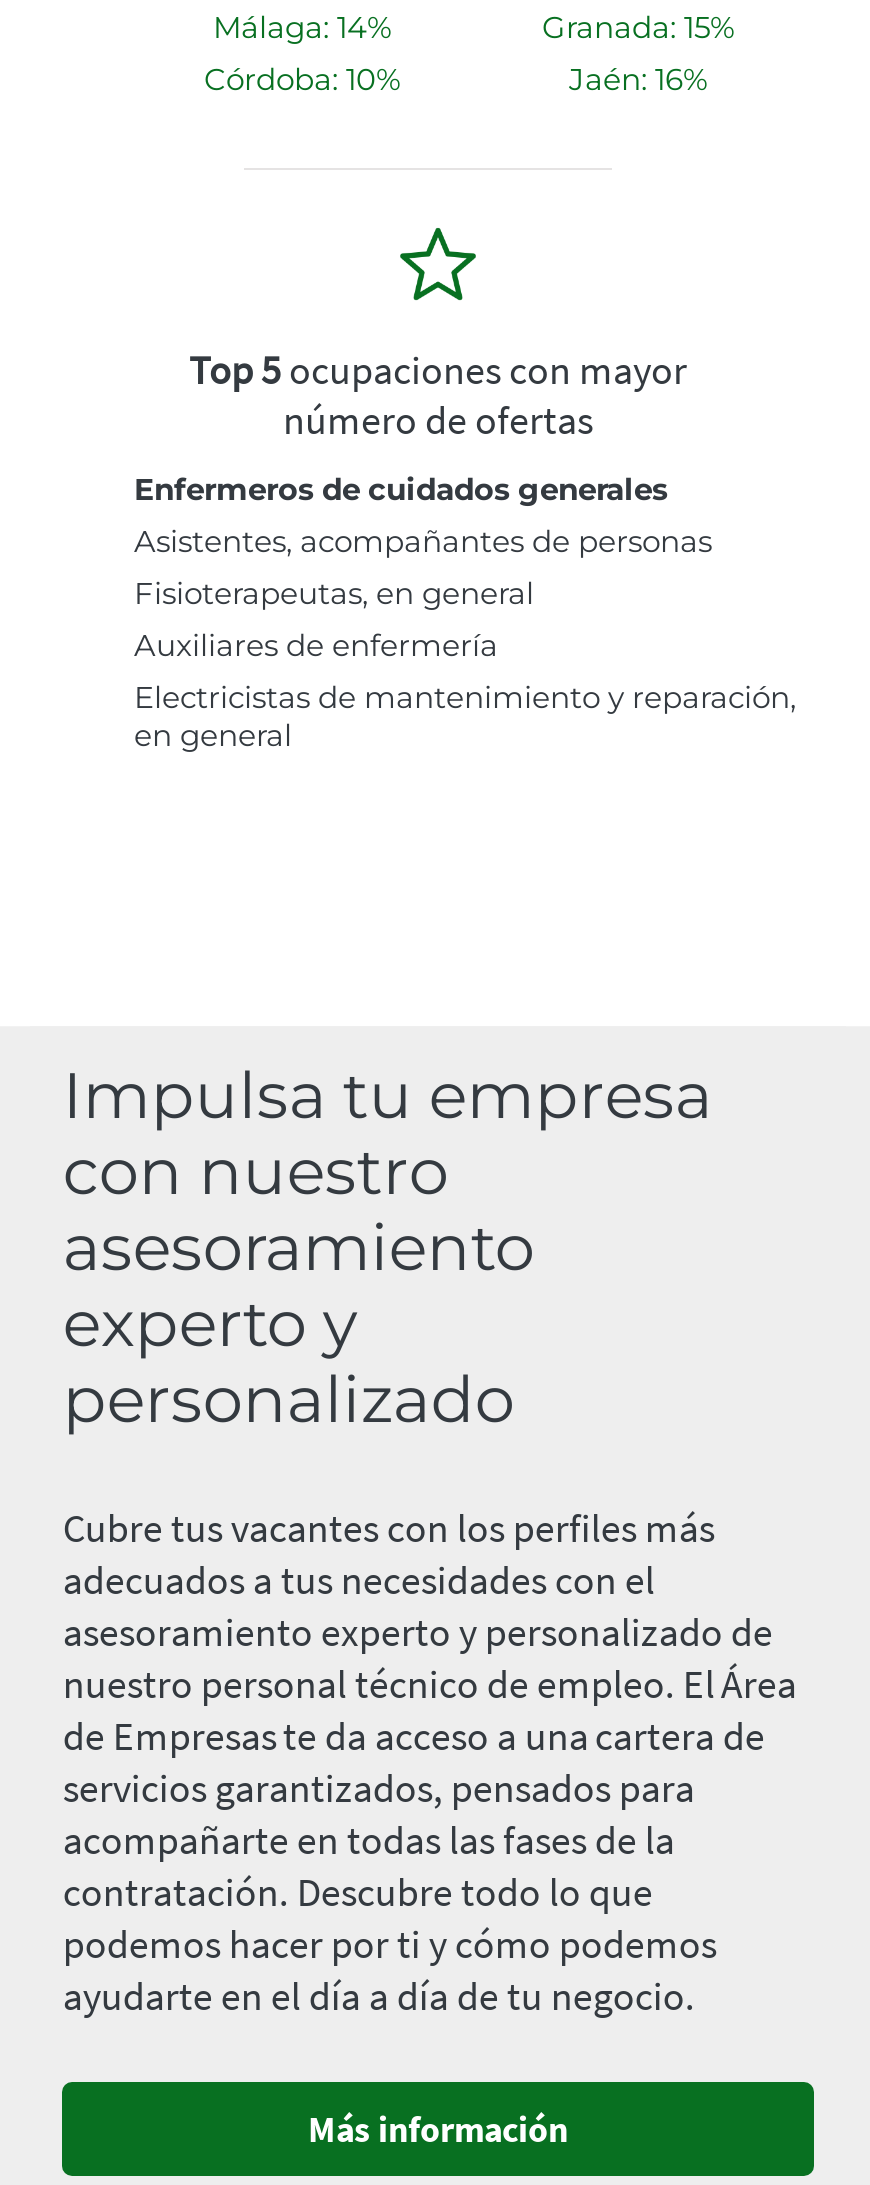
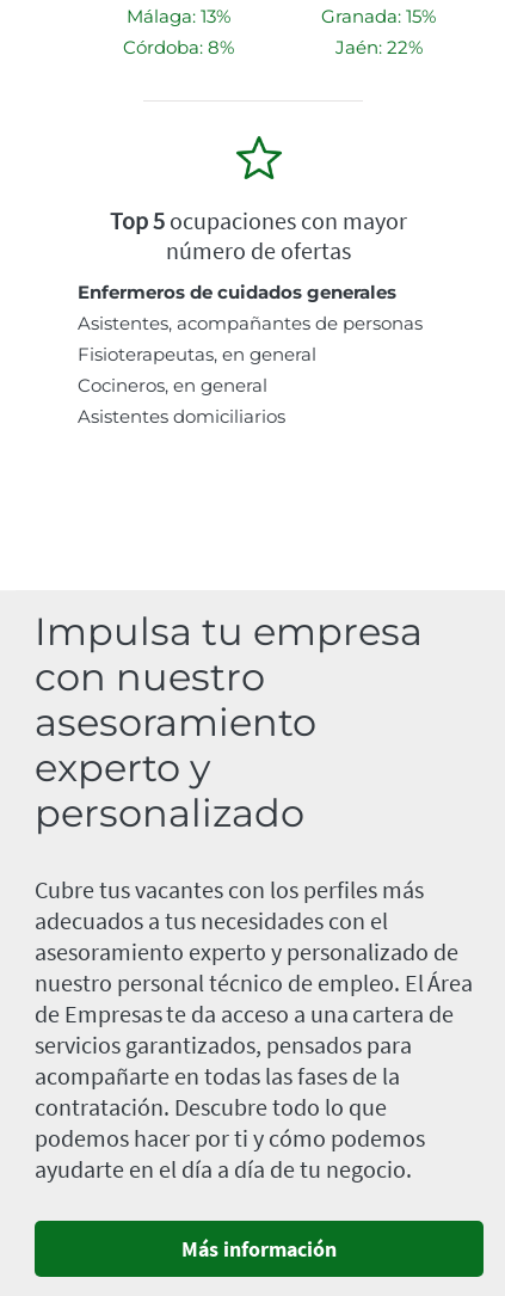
[213,8,391,46] Málaga: 14% -> [126,5,230,28] Málaga: 13%
[204,60,400,98] Córdoba: 10% -> [122,36,233,59] Córdoba: 8%
[569,60,707,98] Jaén: 16% -> [335,36,422,59] Jaén: 22%
[134,626,796,754] Auxiliares de enfermería | Electricistas de mantenimiento y reparación, | en general -> [78,374,285,428] Cocineros, en general | Asistentes domiciliarios

